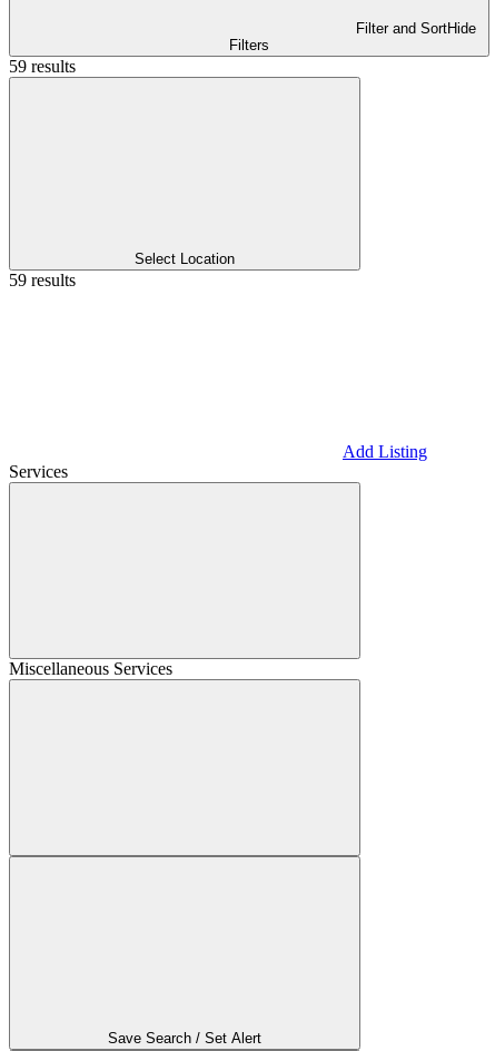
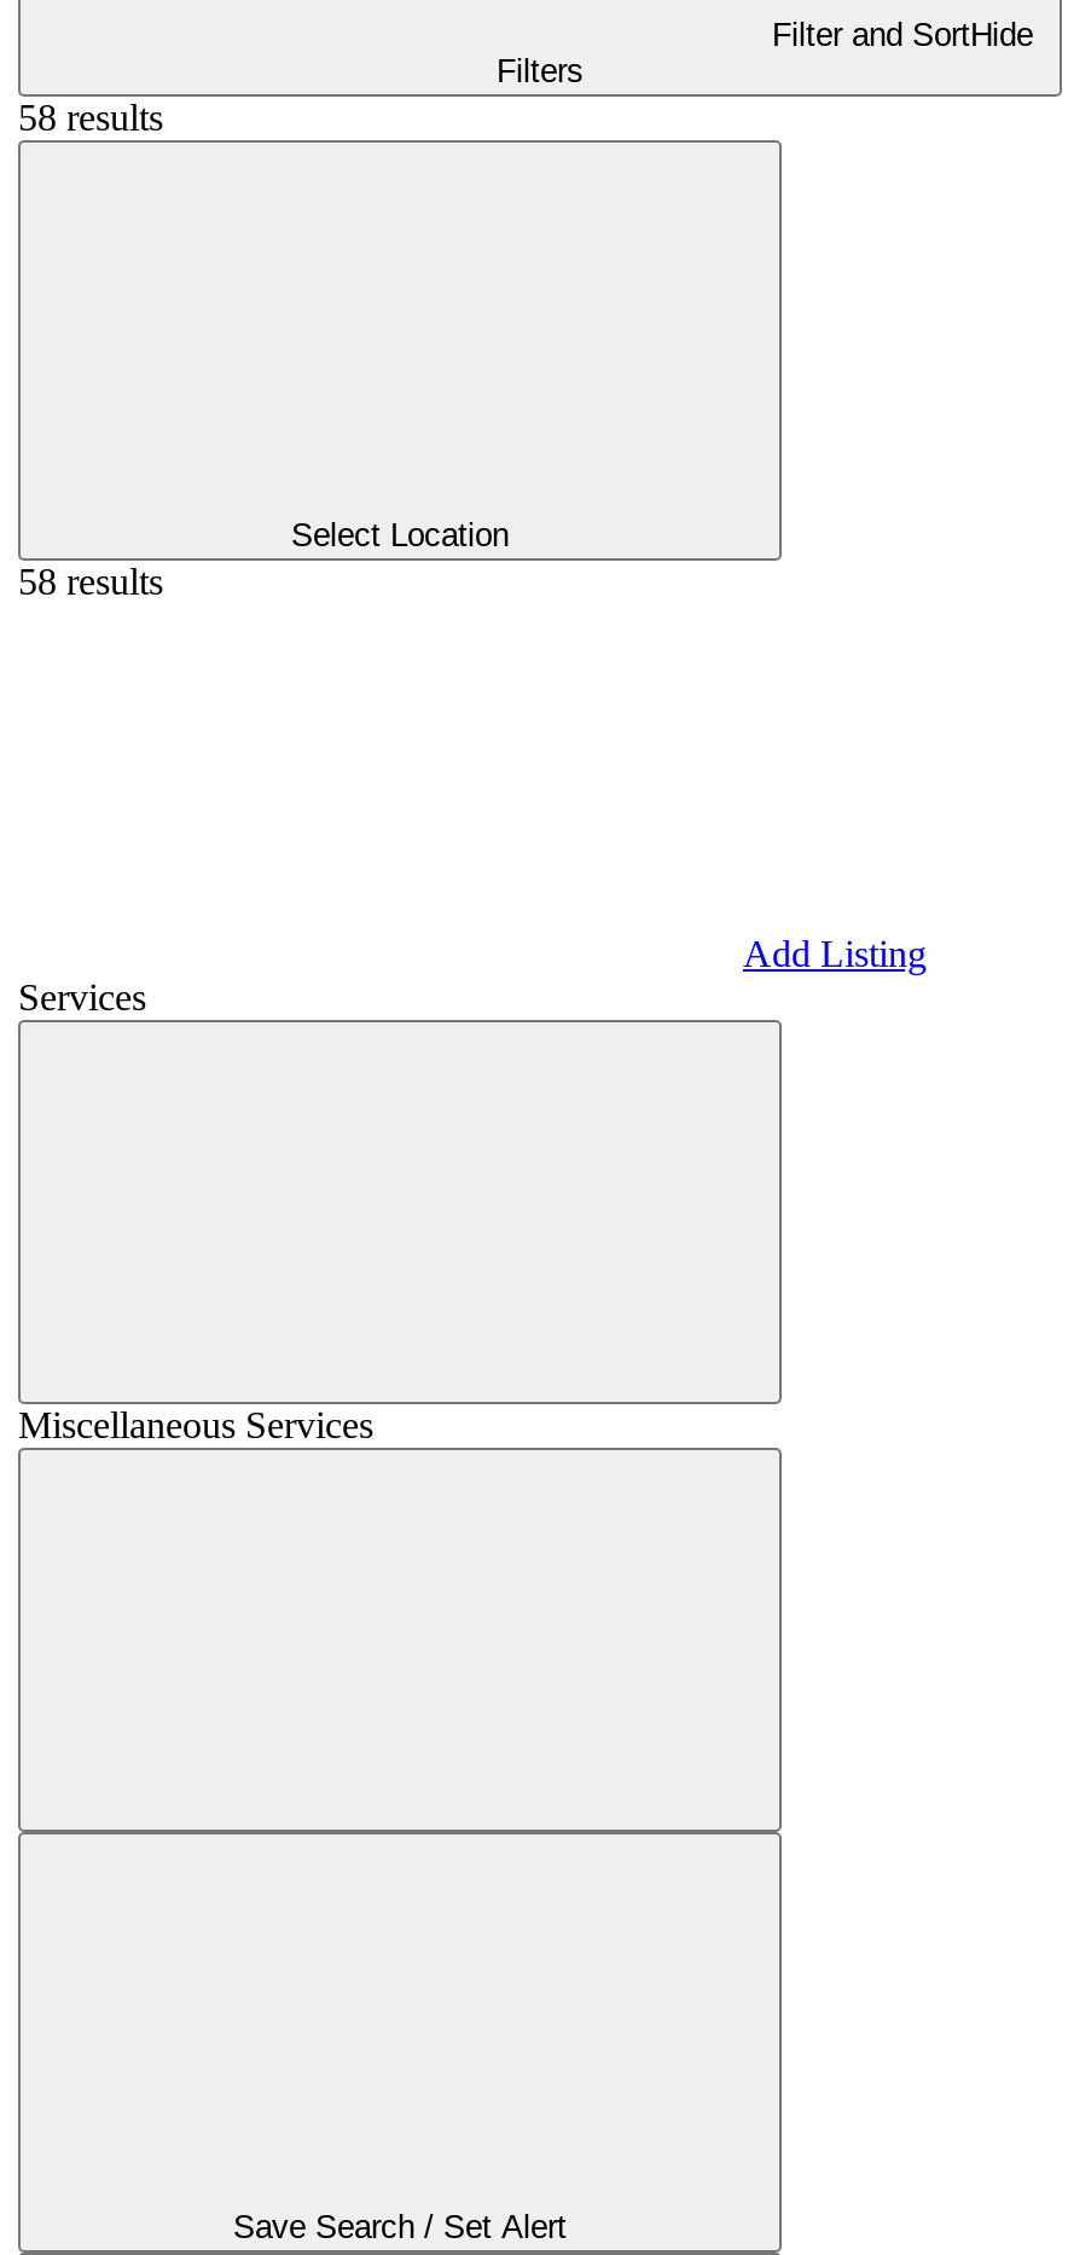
[9,57,76,76] 59 results -> [18,97,163,138] 58 results
[9,271,76,289] 59 results -> [18,561,163,602] 58 results

